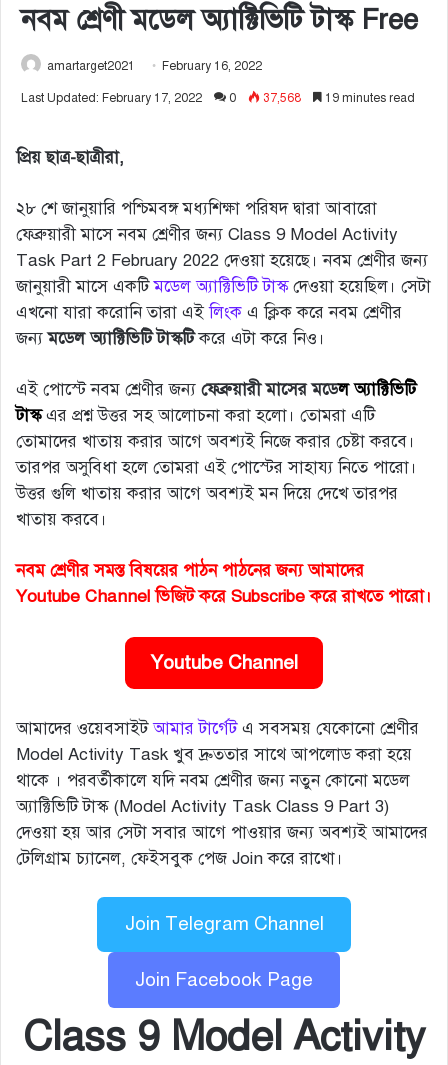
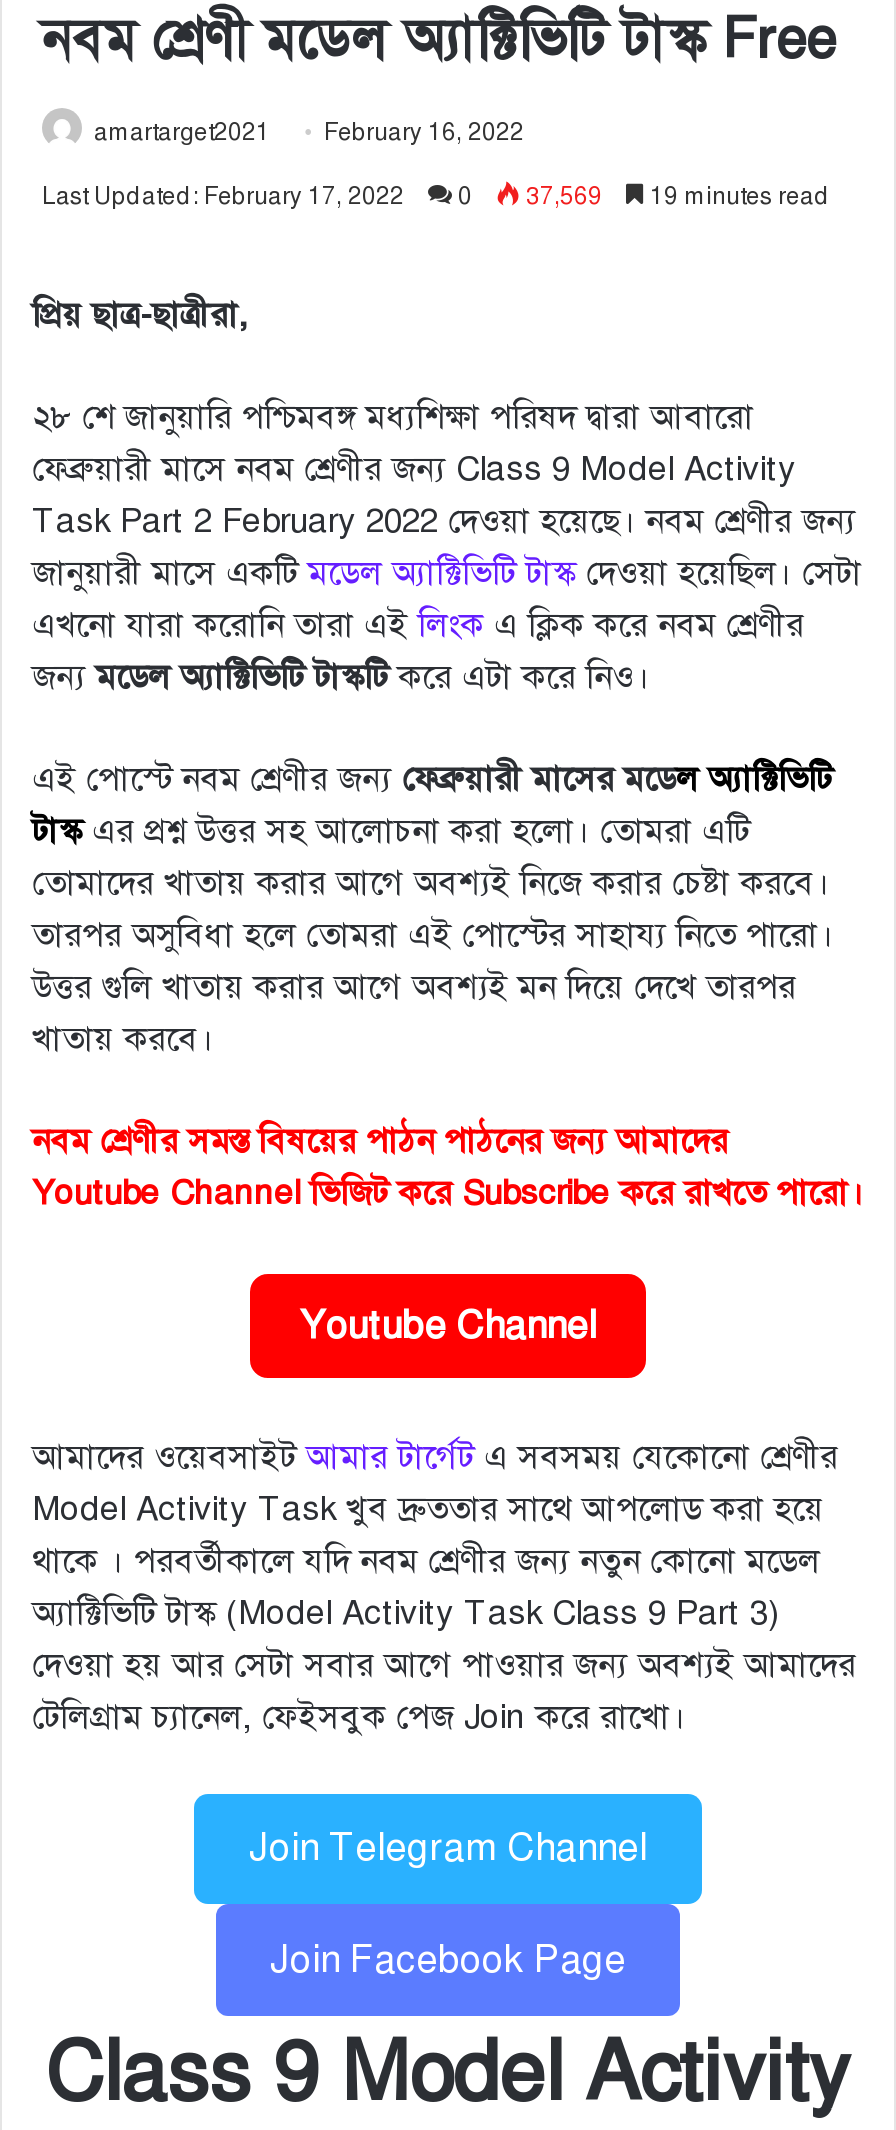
[21,91,415,105] Last Updated: February 17, 2022 0 37,568 19 minutes read -> [42,182,830,210] Last Updated: February 17, 2022 0 37,569 19 minutes read

